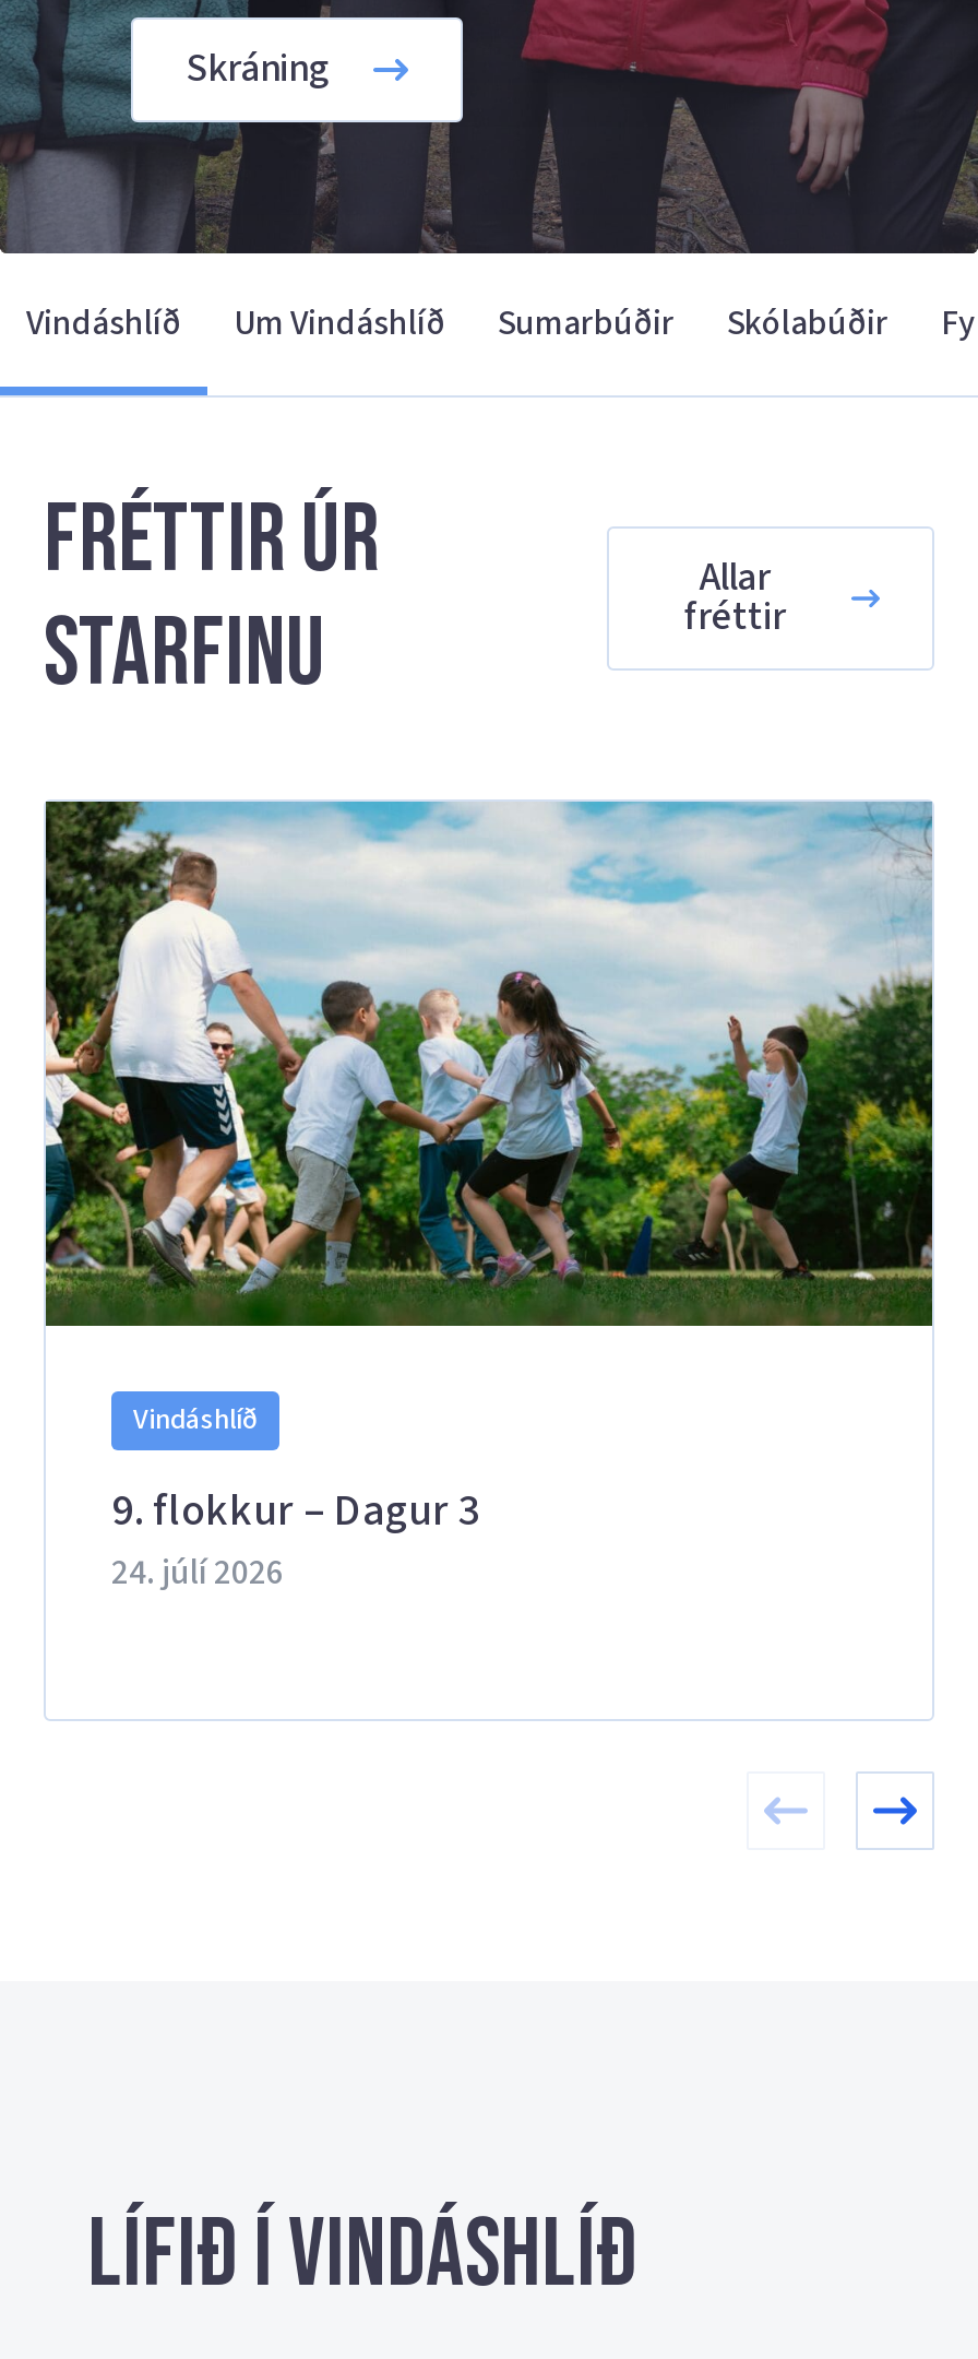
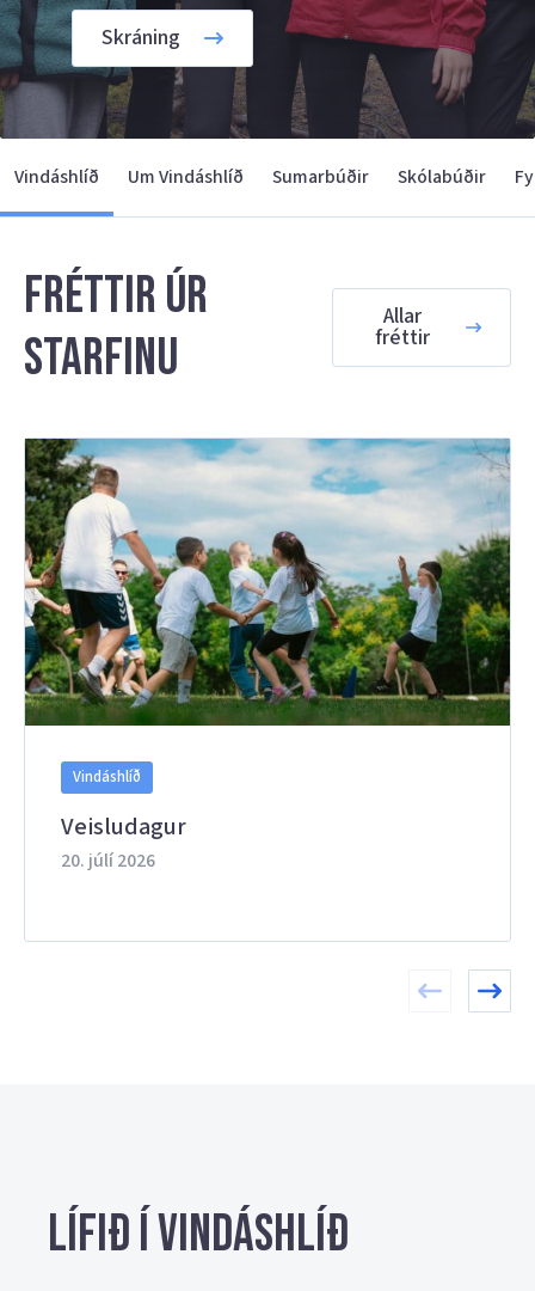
[111,1481,480,1597] 9. flokkur – Dagur 3 | 24. júlí 2026 -> [61,810,186,874] Veisludagur | 20. júlí 2026

